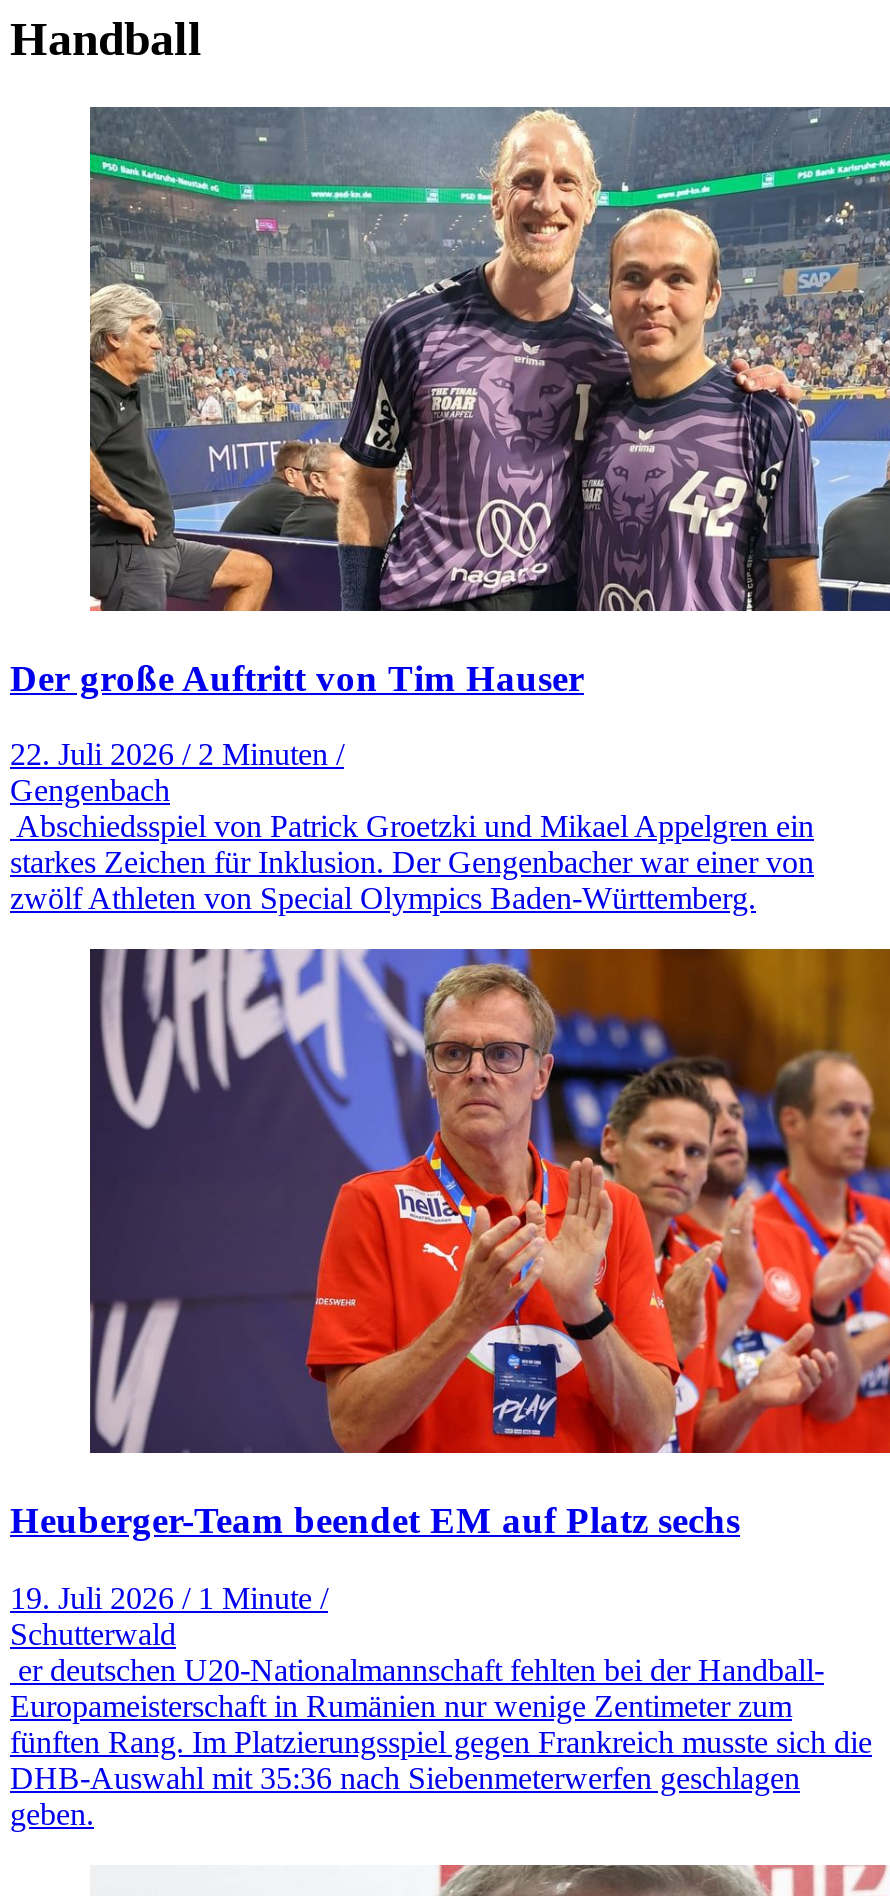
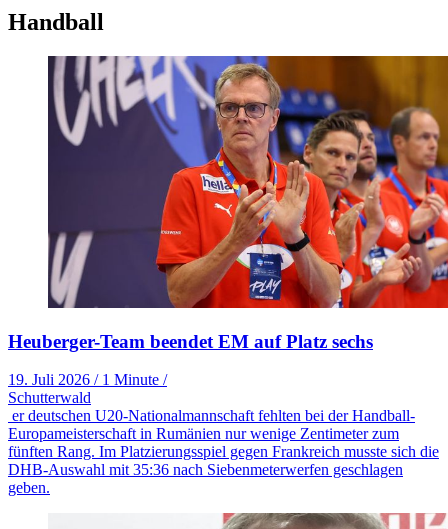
[10,105,884,916] [image] | Der große Auftritt von Tim Hauser | 22. Juli 2026 / 2 Minuten / | Gengenbach | Abschiedsspiel von Patrick Groetzki und Mikael Appelgren ein | starkes Zeichen für Inklusion. Der Gengenbacher war einer von | zwölf Athleten von Special Olympics Baden-Württemberg. -> none

